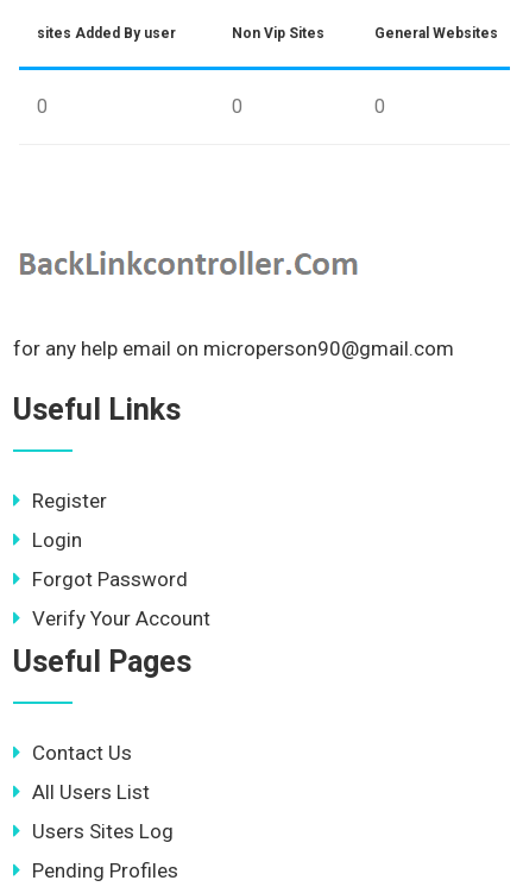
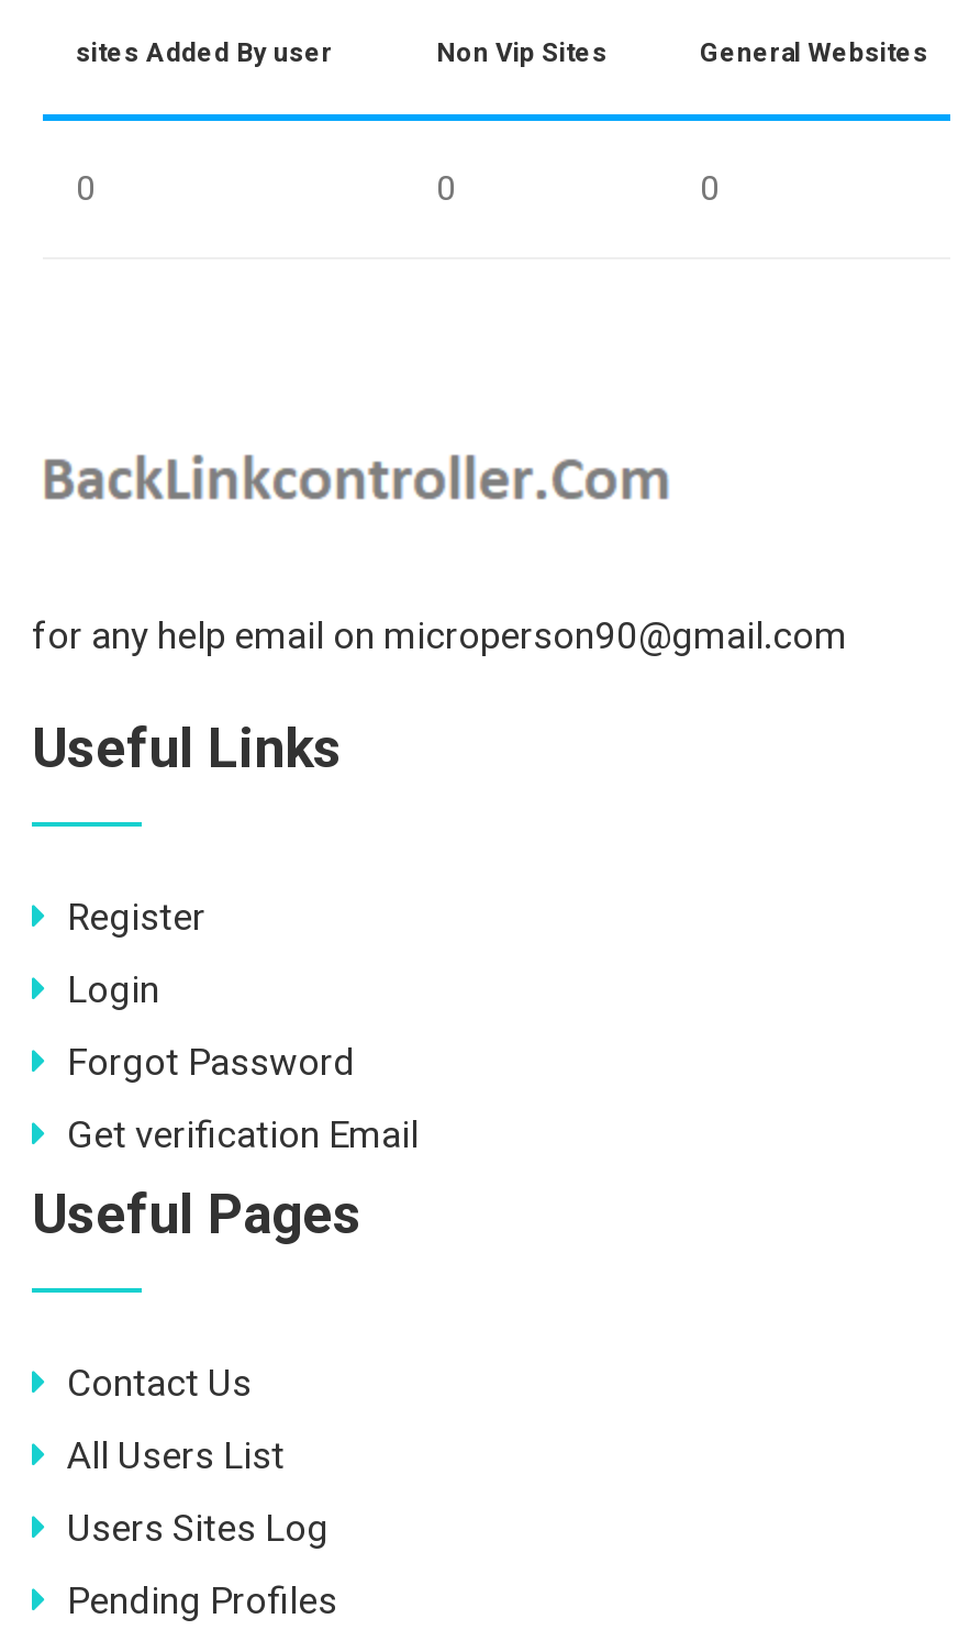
[32,606,210,630] Verify Your Account -> [67,1112,419,1156] Get verification Email

